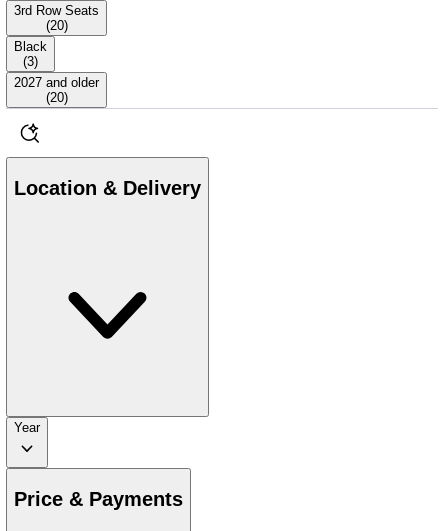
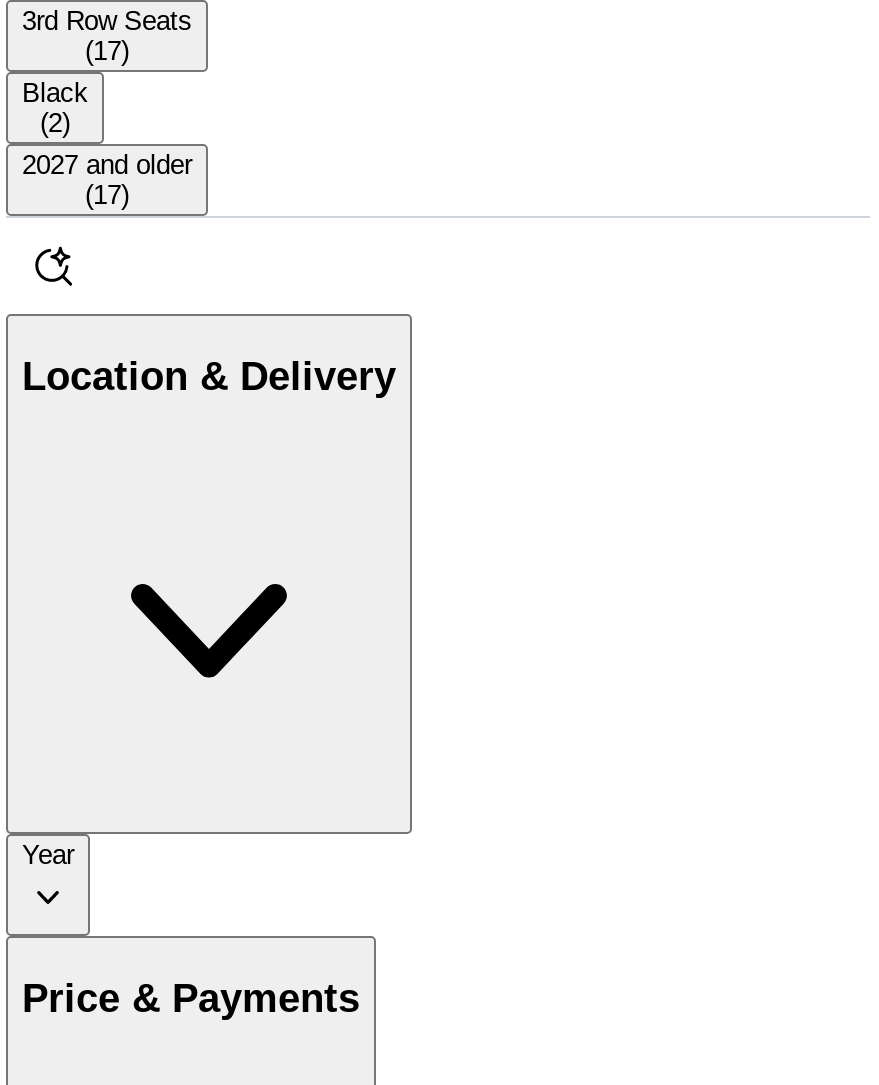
[45,18,67,33] (20) -> [85,36,129,66] (17)
[23,54,38,69] (3) -> [40,108,70,138] (2)
[45,90,67,105] (20) -> [85,180,129,210] (17)

